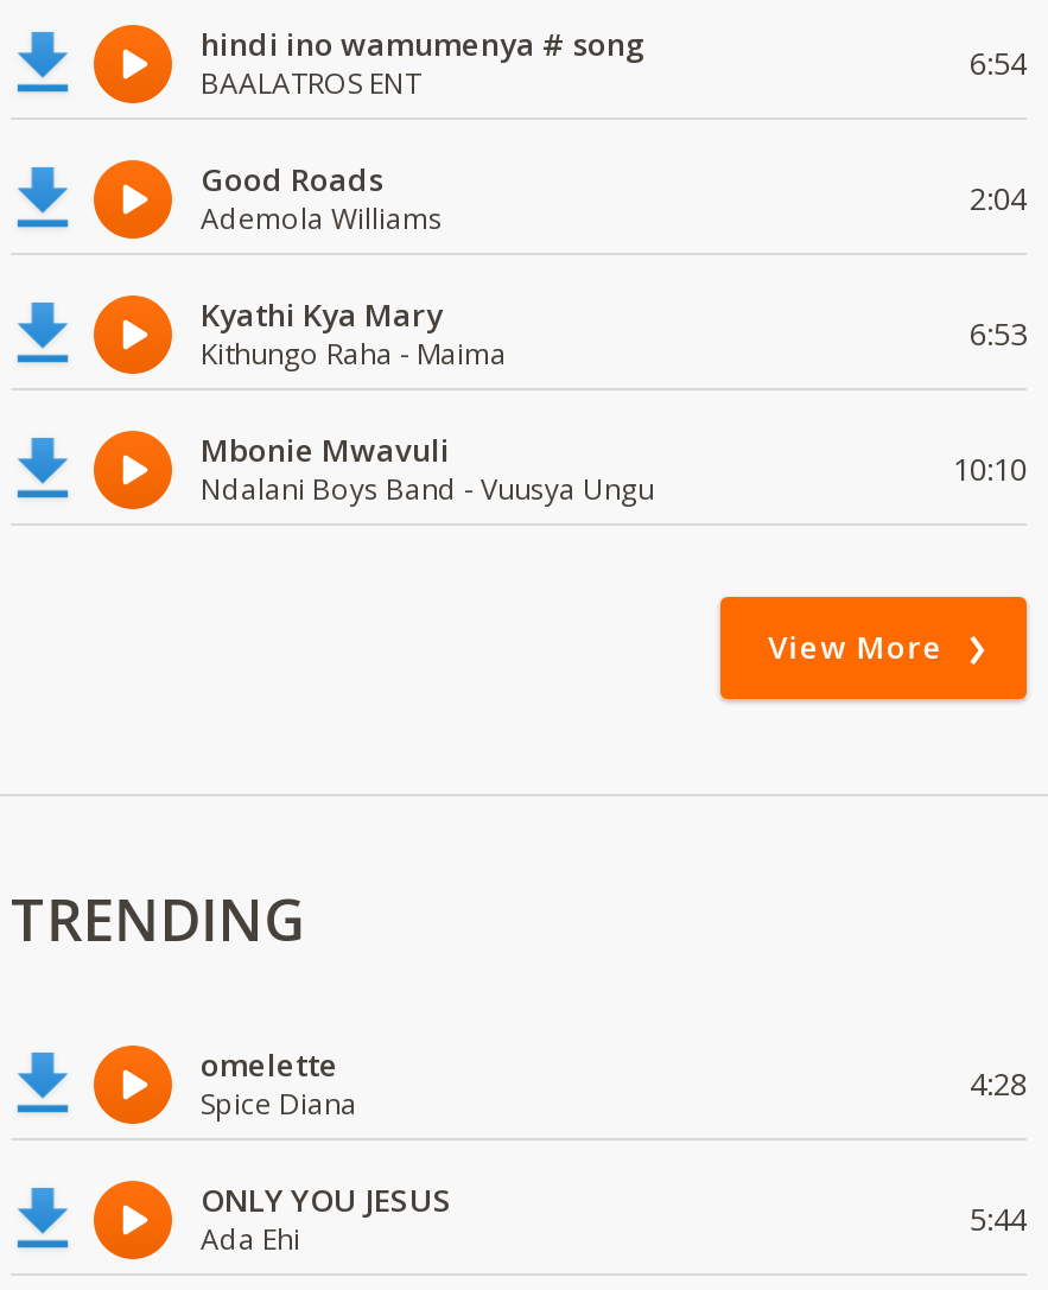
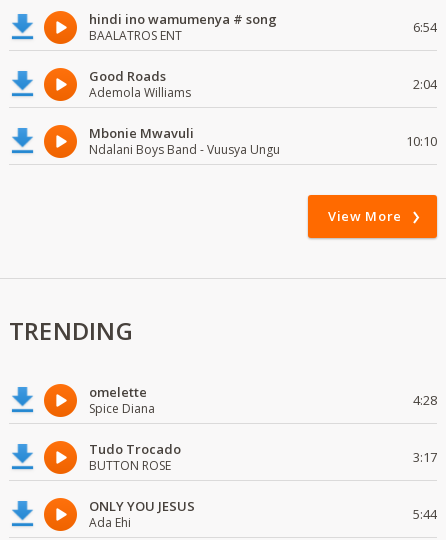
[201,293,1027,374] Kyathi Kya Mary | Kithungo Raha - Maima | 6:53 -> none
moved [11,428,1027,1124] -> [9,124,437,417]: Mbonie Mwavuli | Ndalani Boys Band - Vuusya Ungu | 10:10 | View More | TRENDING | omelette | Spice Diana | 4:28
none -> [89,440,437,474] Tudo Trocado | BUTTON ROSE | 3:17

